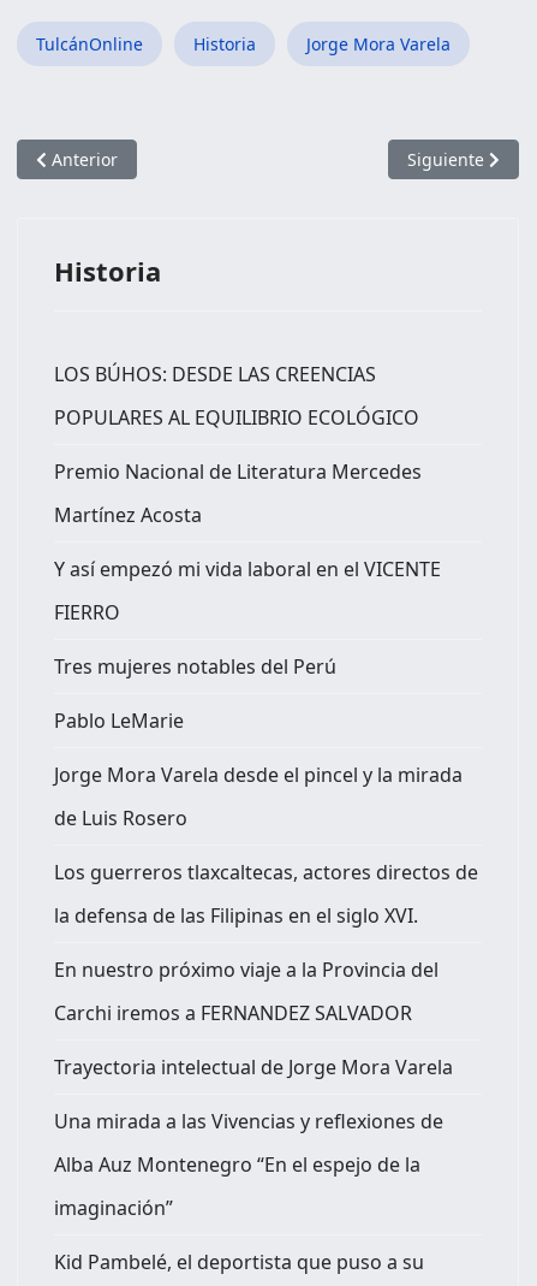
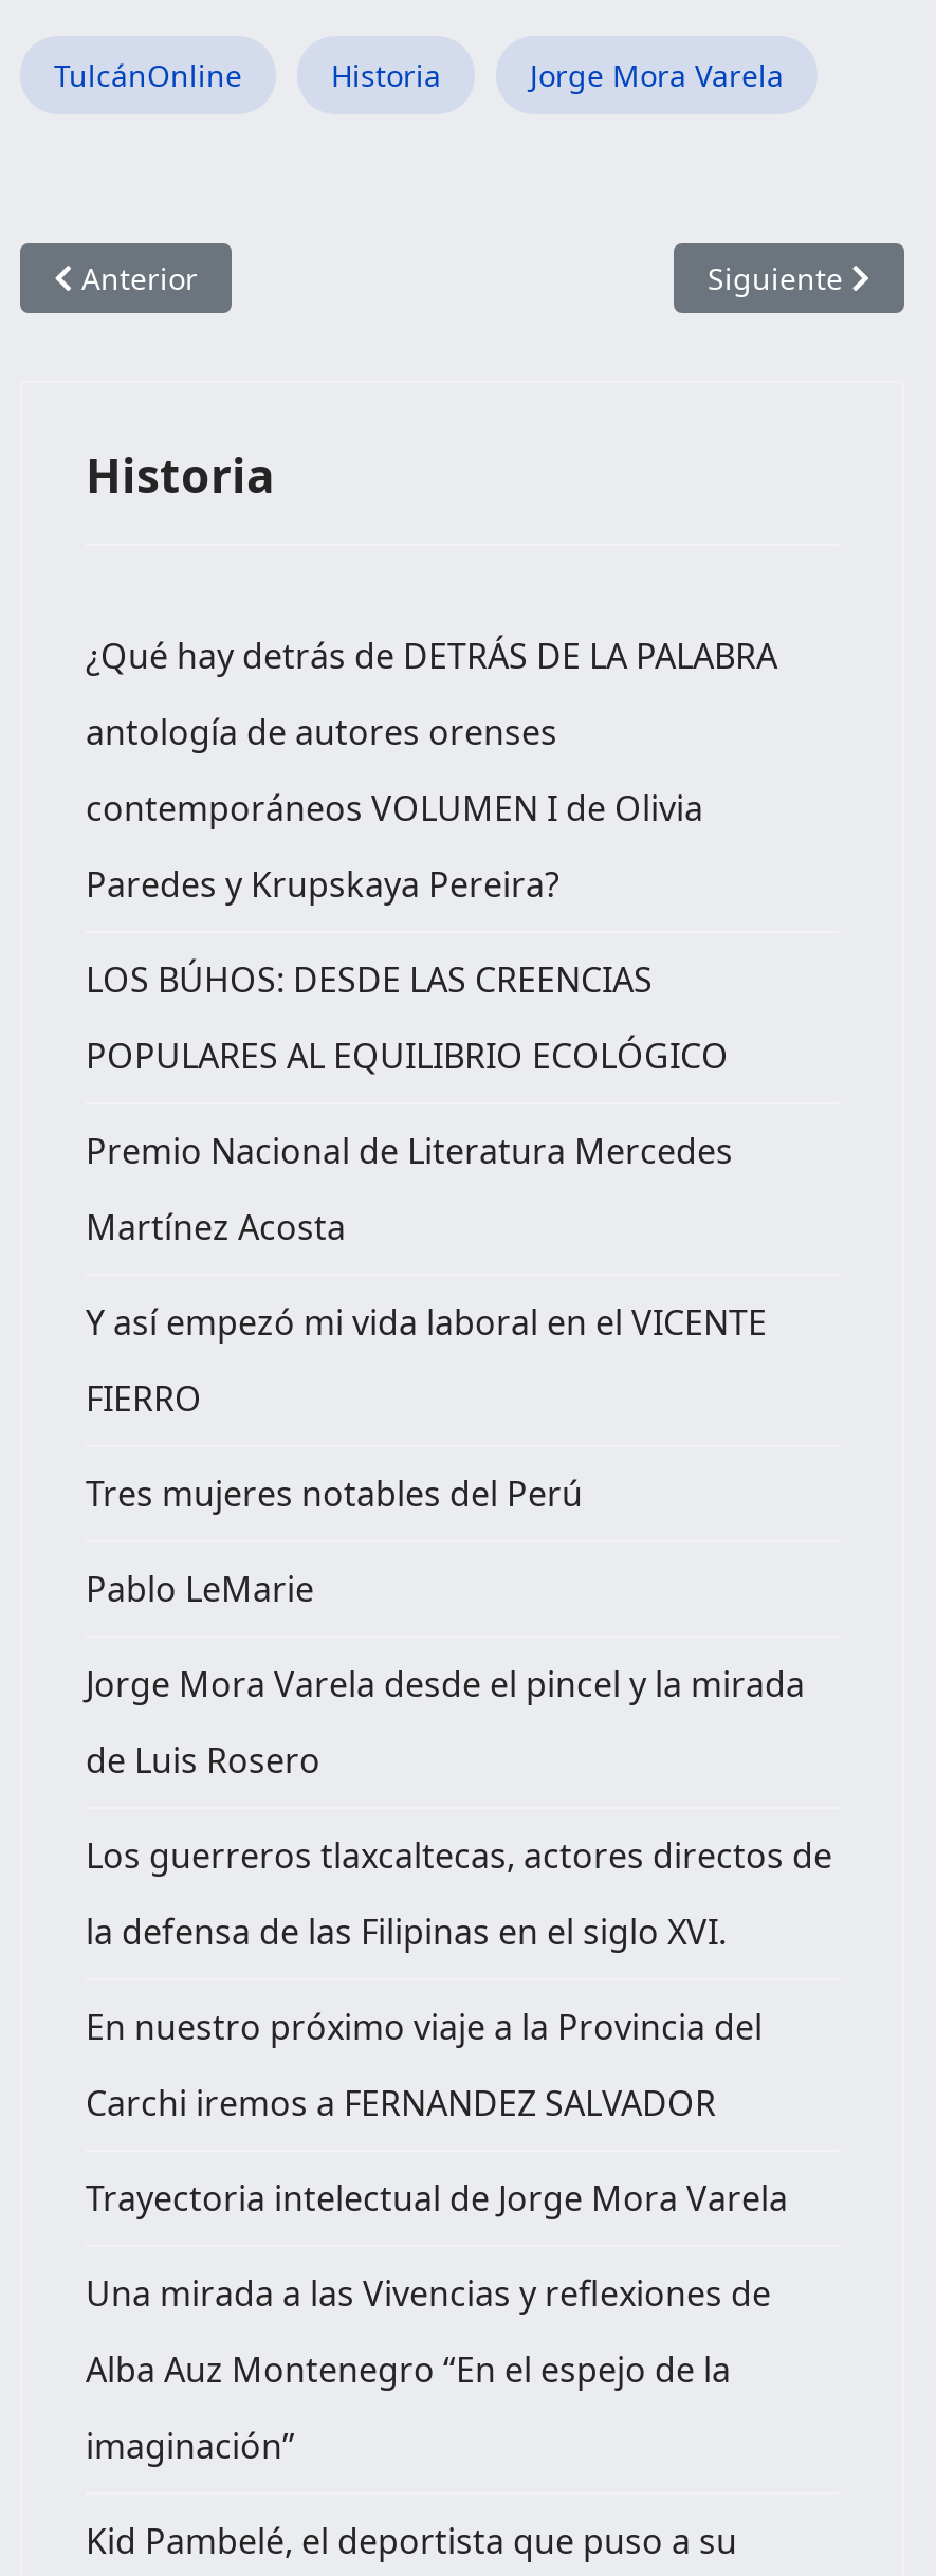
none -> [86,634,777,909] ¿Qué hay detrás de DETRÁS DE LA PALABRA | antología de autores orenses | contemporáneos VOLUMEN I de Olivia | Paredes y Krupskaya Pereira?

